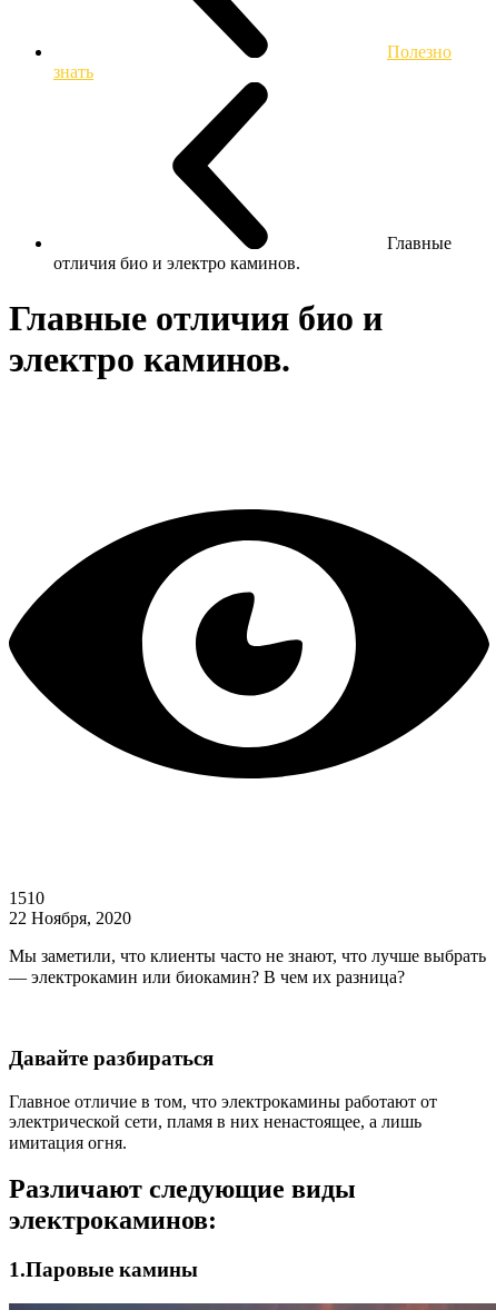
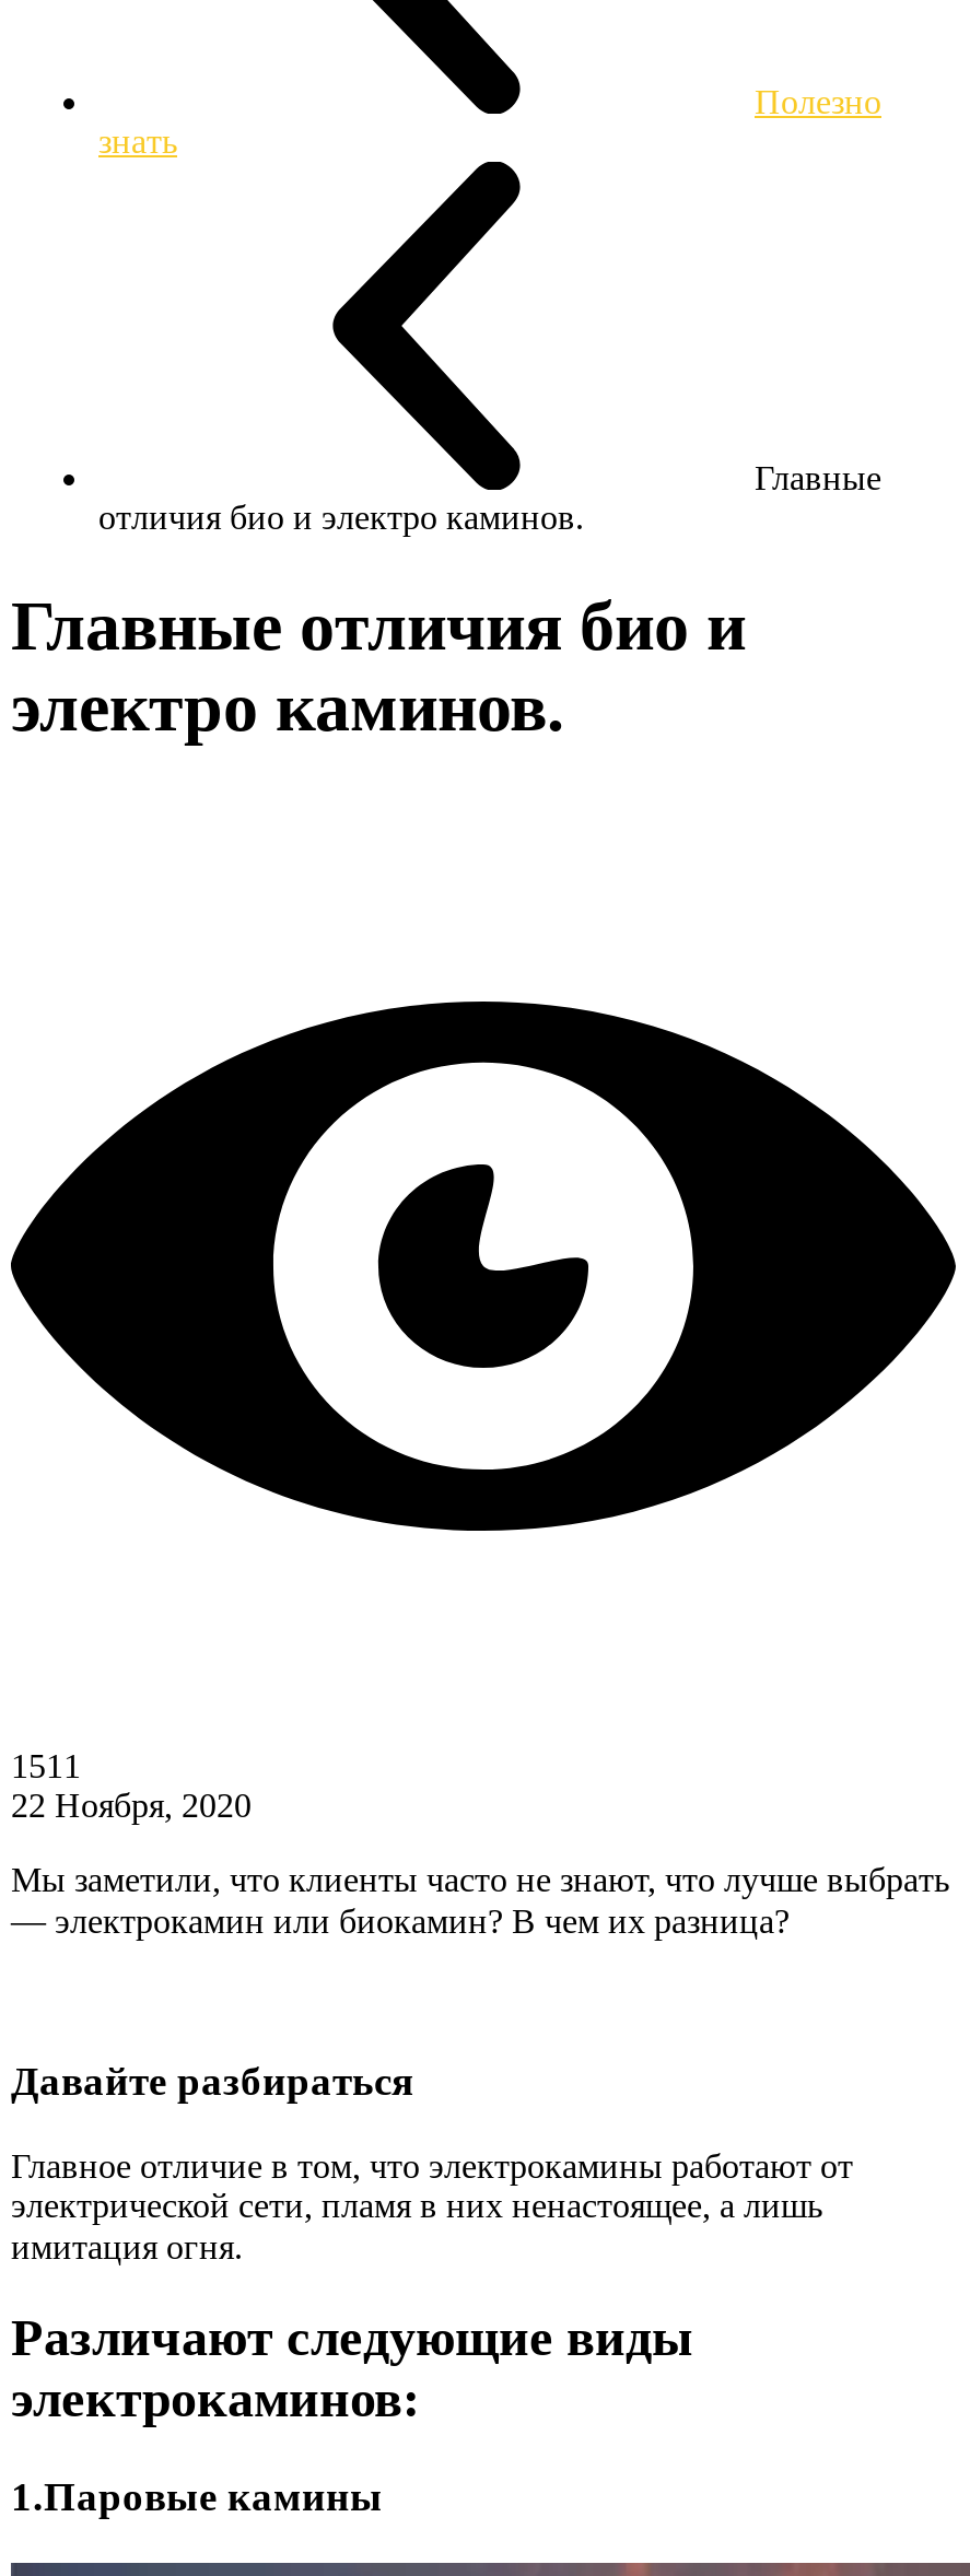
[9,889,44,908] 1510 -> [11,1747,81,1785] 1511

